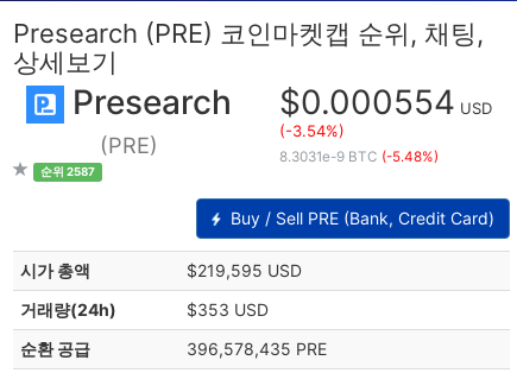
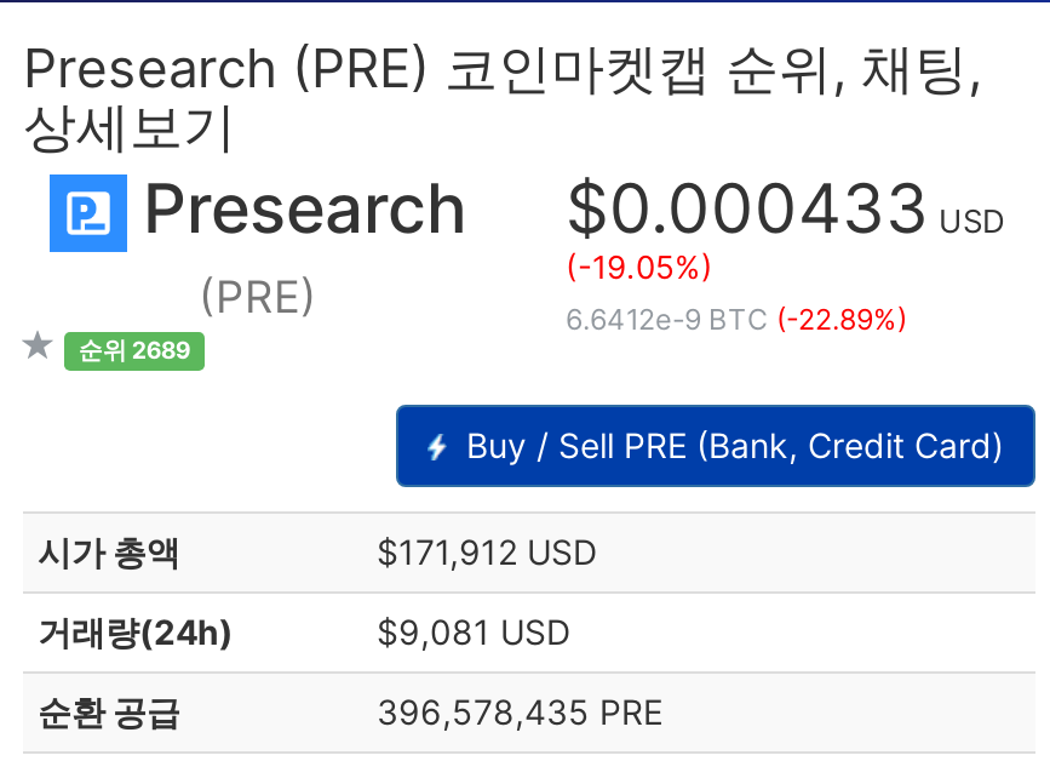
[64,82,492,122] Presearch $0.000554 USD -> [126,167,1004,250] Presearch $0.000433 USD
[279,121,345,140] (-3.54%) -> [566,247,713,286] (-19.05%)
[279,148,439,165] 8.3031e-9 BTC (-5.48%) -> [566,303,907,337] 6.6412e-9 BTC (-22.89%)
[40,166,95,179] 순위 2587 -> [78,338,190,365] 순위 2689
[187,261,302,281] $219,595 USD -> [377,532,597,573] $171,912 USD
[187,300,269,320] $353 USD -> [377,612,570,653] $9,081 USD

